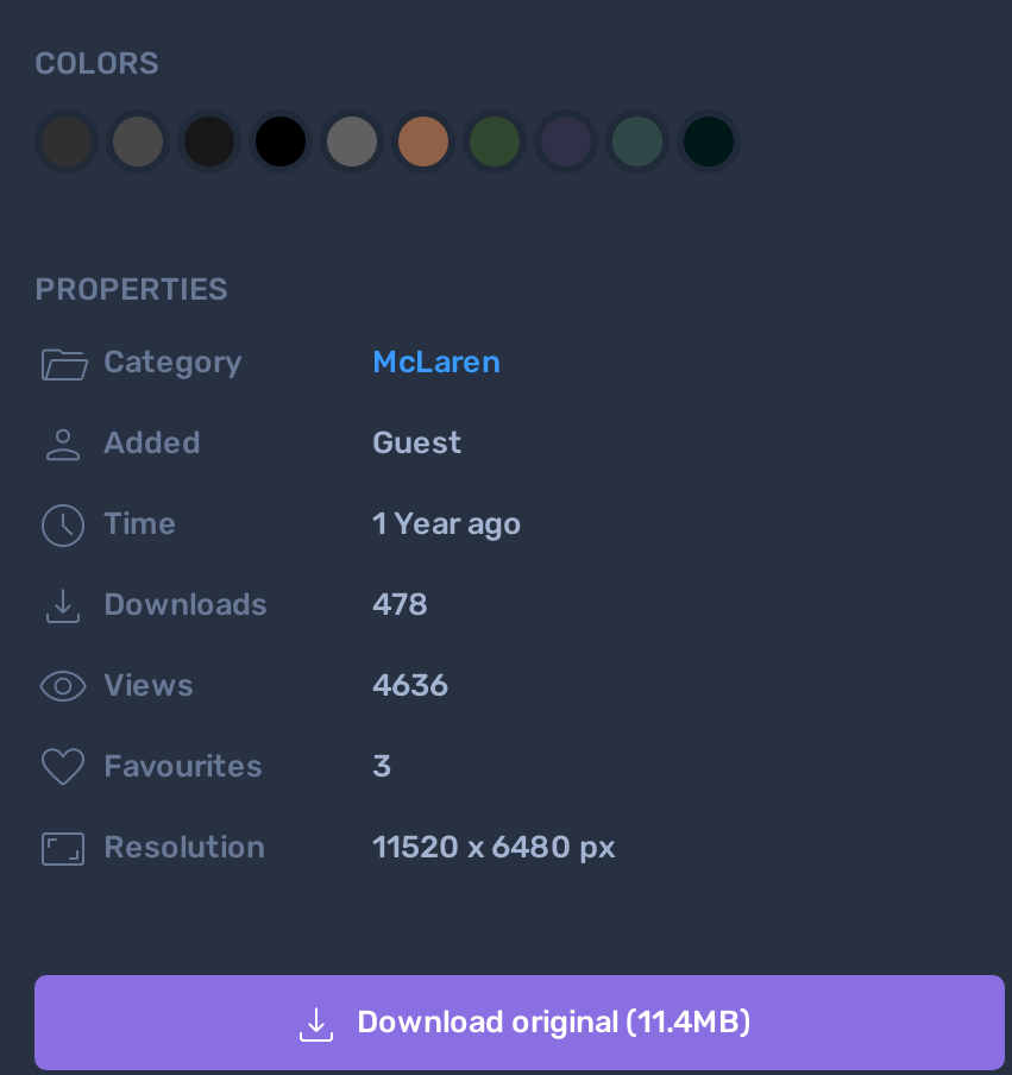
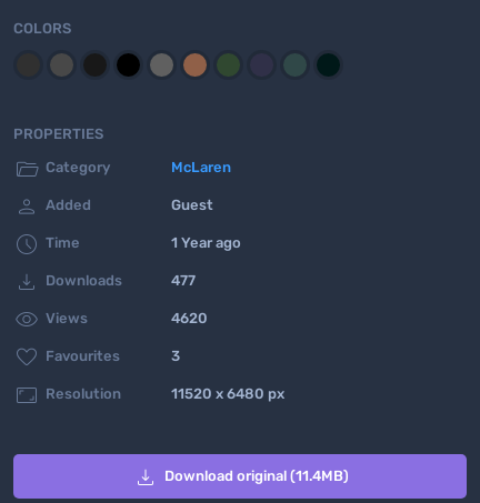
[372,586,429,622] 478 -> [171,272,196,289] 477
[372,667,448,703] 4636 -> [171,310,208,327] 4620

